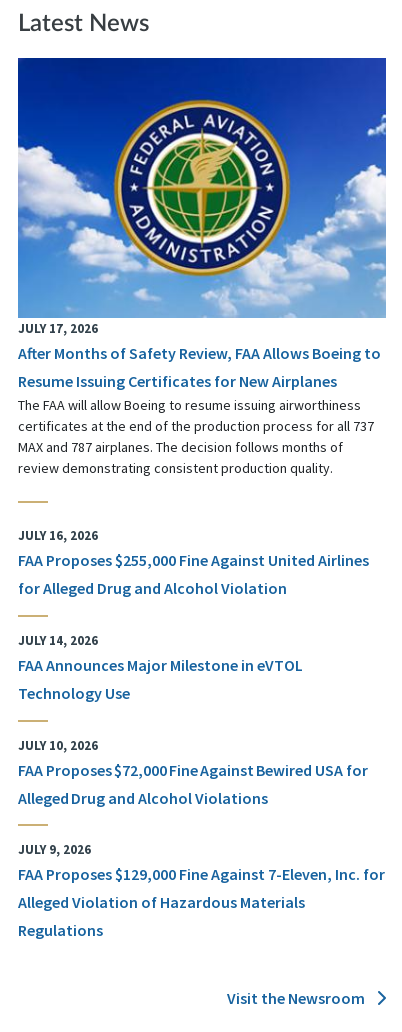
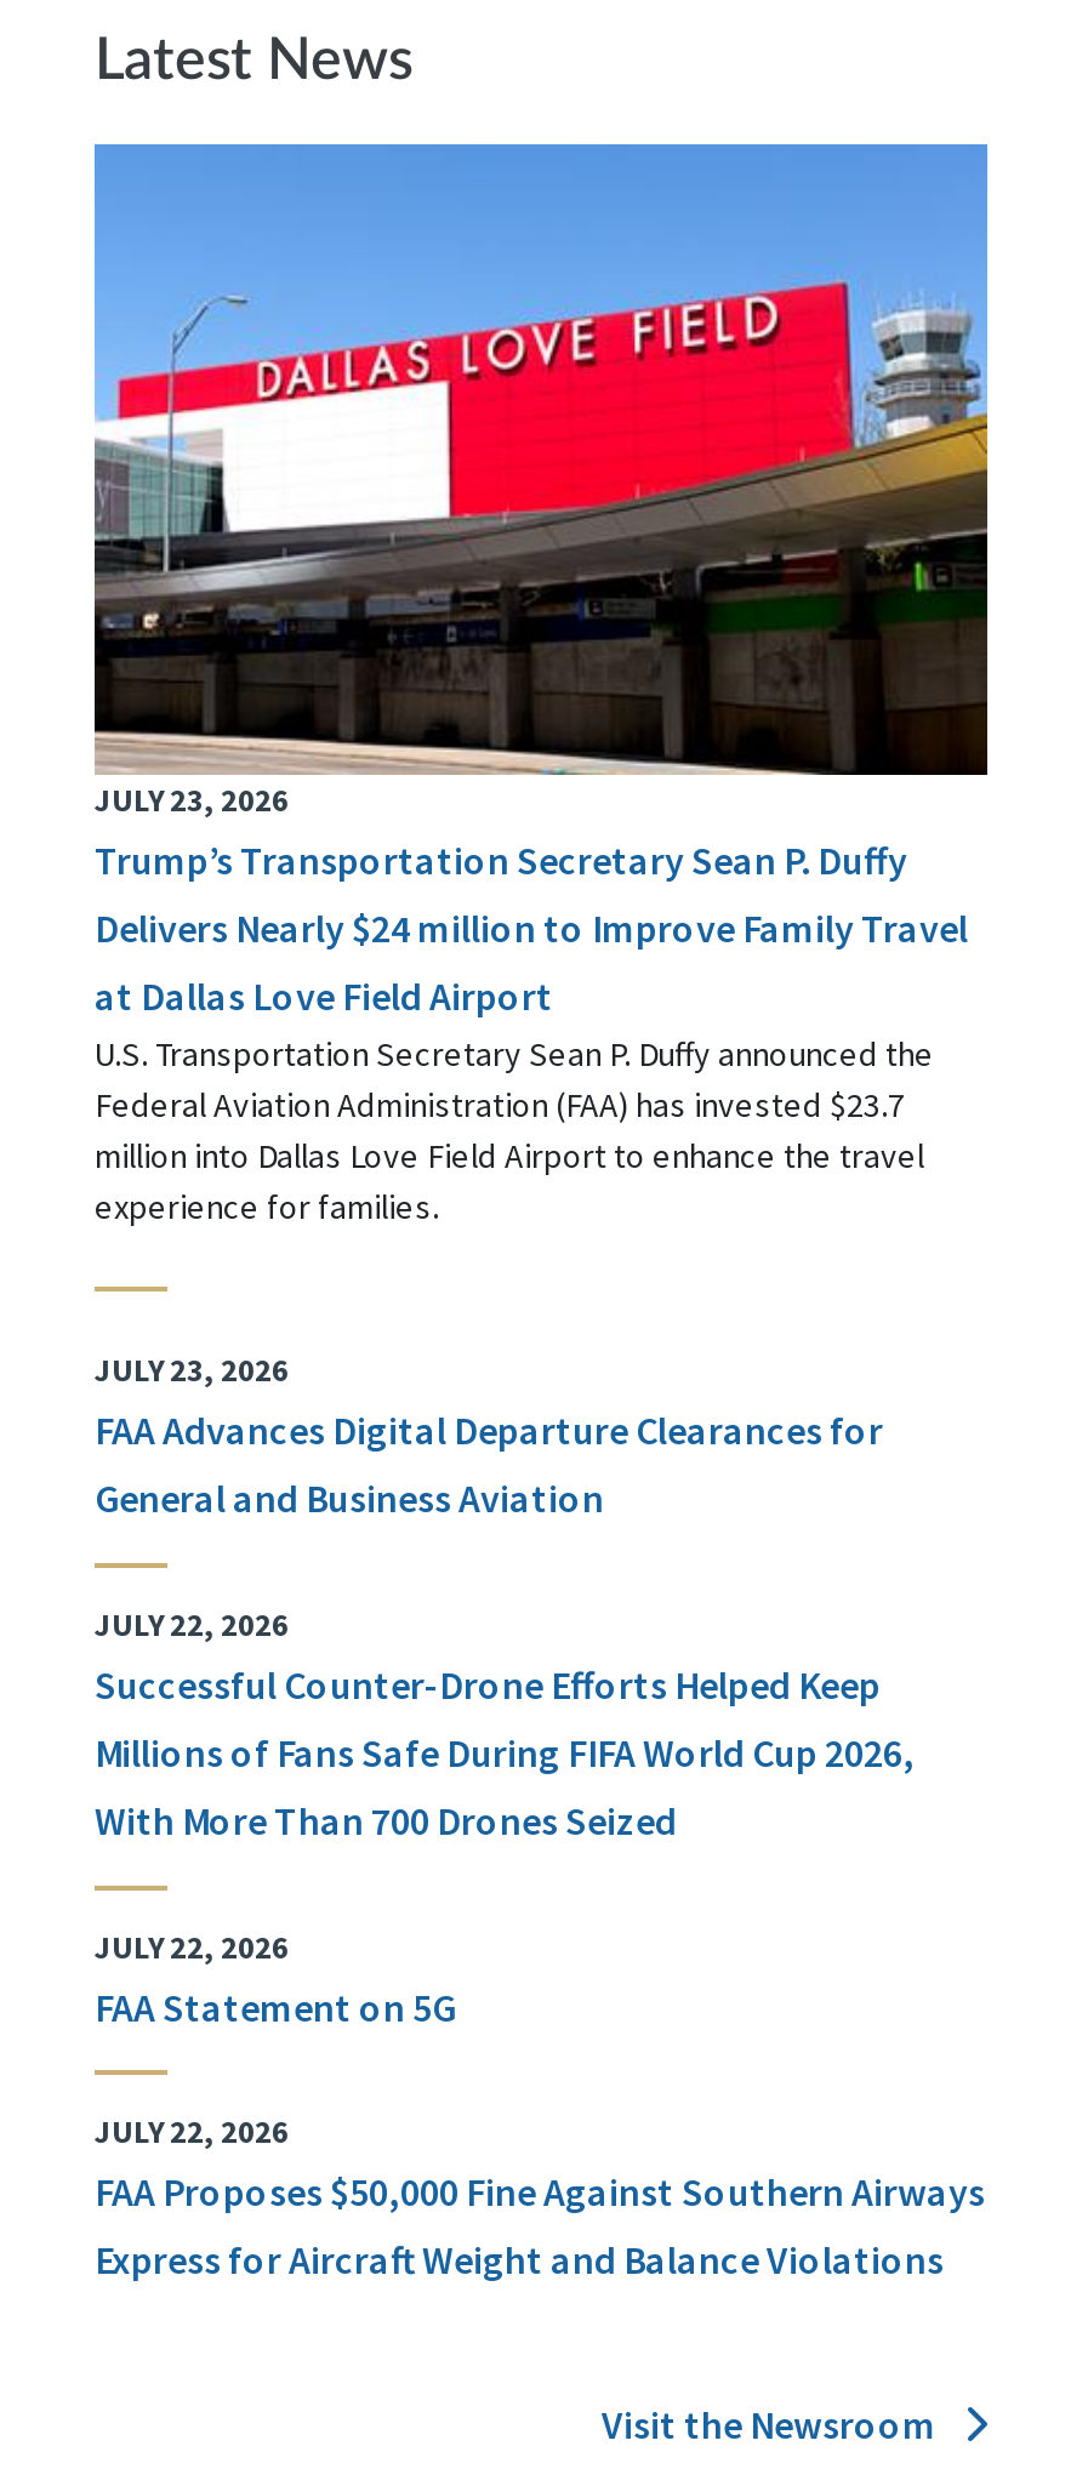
[17,57,387,477] [image] | JULY 17, 2026 | After Months of Safety Review, FAA Allows Boeing to | Resume Issuing Certificates for New Airplanes | The FAA will allow Boeing to resume issuing airworthiness | certificates at the end of the production process for all 737 | MAX and 787 airplanes. The decision follows months of | review demonstrating consistent production quality. -> [92,142,990,1227] [image] | JULY 23, 2026 | Trump’s Transportation Secretary Sean P. Duffy | Delivers Nearly $24 million to Improve Family Travel | at Dallas Love Field Airport | U.S. Transportation Secretary Sean P. Duffy announced the | Federal Aviation Administration (FAA) has invested $23.7 | million into Dallas Love Field Airport to enhance the travel | experience for families.
[18,527,369,598] JULY 16, 2026 | FAA Proposes $255,000 Fine Against United Airlines | for Alleged Drug and Alcohol Violation -> [95,1351,883,1523] JULY 23, 2026 | FAA Advances Digital Departure Clearances for | General and Business Aviation
[18,632,303,703] JULY 14, 2026 | FAA Announces Major Milestone in eVTOL | Technology Use -> [95,1604,915,1844] JULY 22, 2026 | Successful Counter-Drone Efforts Helped Keep | Millions of Fans Safe During FIFA World Cup 2026, | With More Than 700 Drones Seized
[18,737,368,808] JULY 10, 2026 | FAA Proposes $72,000 Fine Against Bewired USA for | Alleged Drug and Alcohol Violations -> [95,1926,456,2030] JULY 22, 2026 | FAA Statement on 5G
[18,841,385,940] JULY 9, 2026 | FAA Proposes $129,000 Fine Against 7-Eleven, Inc. for | Alleged Violation of Hazardous Materials | Regulations -> [95,2112,985,2284] JULY 22, 2026 | FAA Proposes $50,000 Fine Against Southern Airways | Express for Aircraft Weight and Balance Violations

